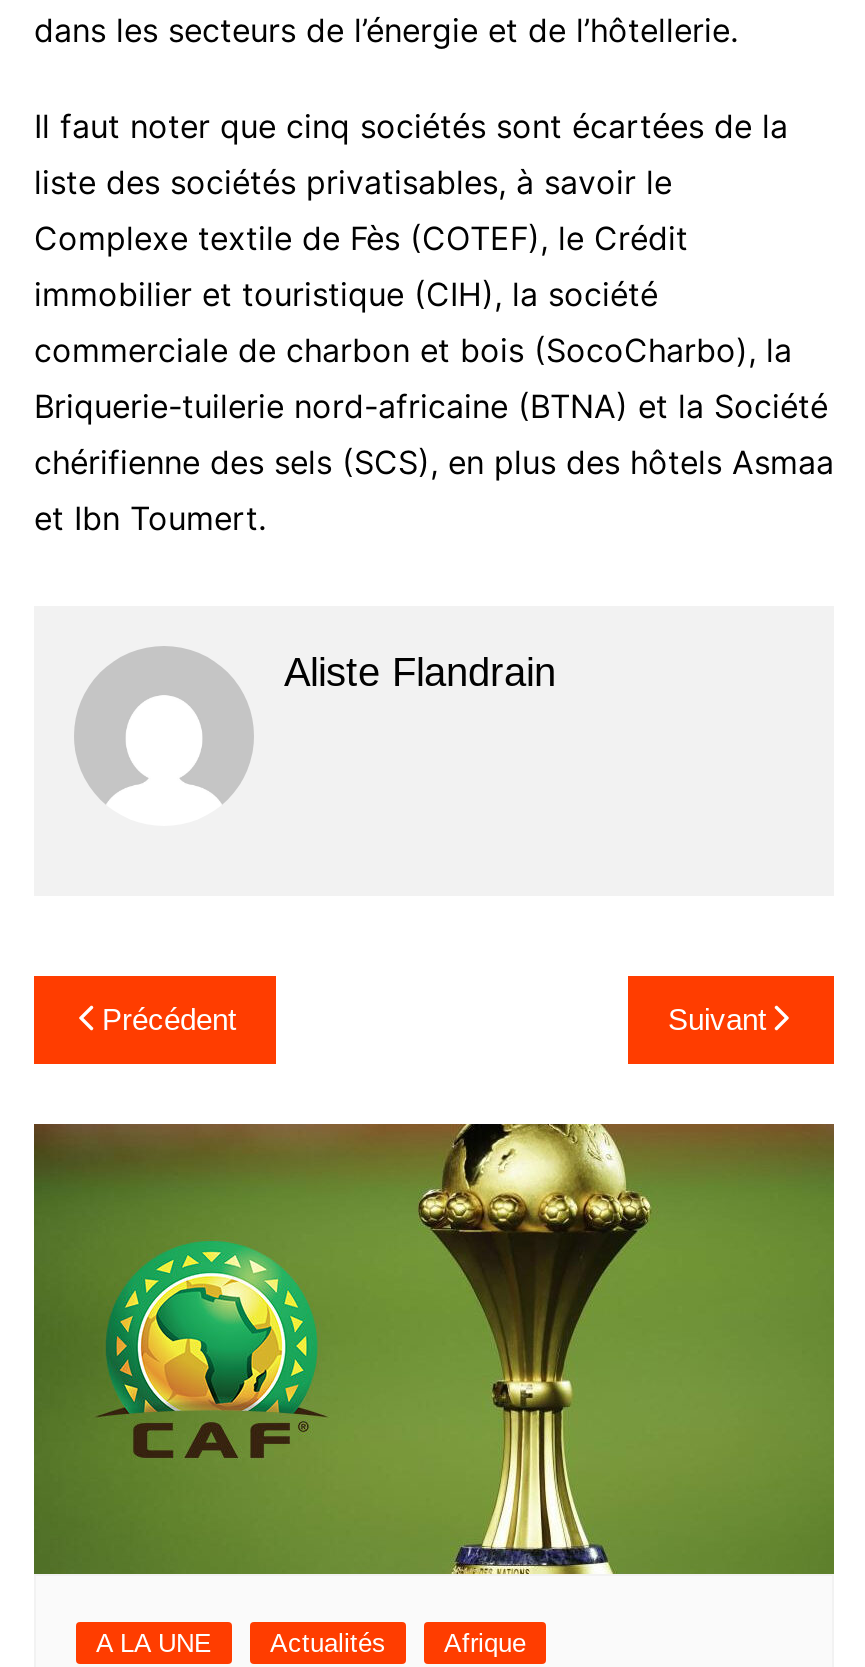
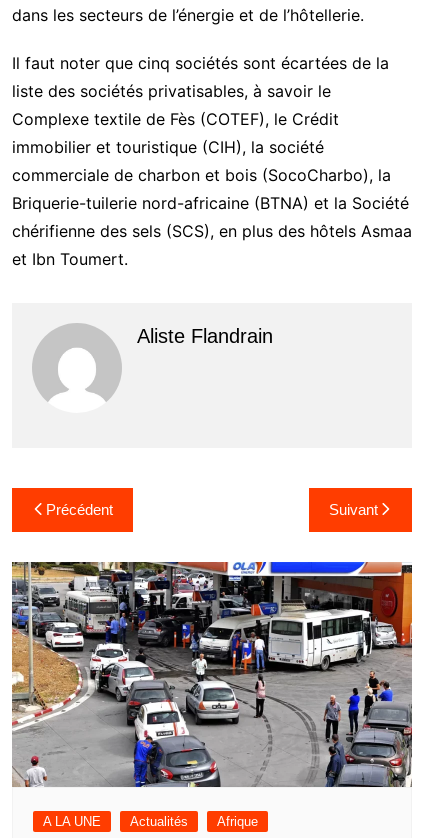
[32,1122,836,1576] [image] -> [11,561,413,788] [image]

